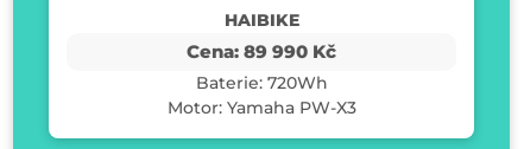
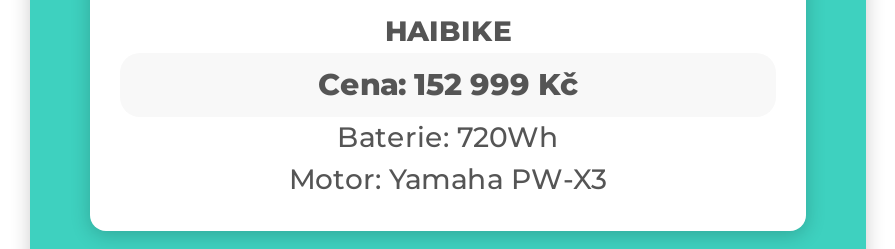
[187,40,336,62] Cena: 89 990 Kč -> [318,64,578,102] Cena: 152 999 Kč

